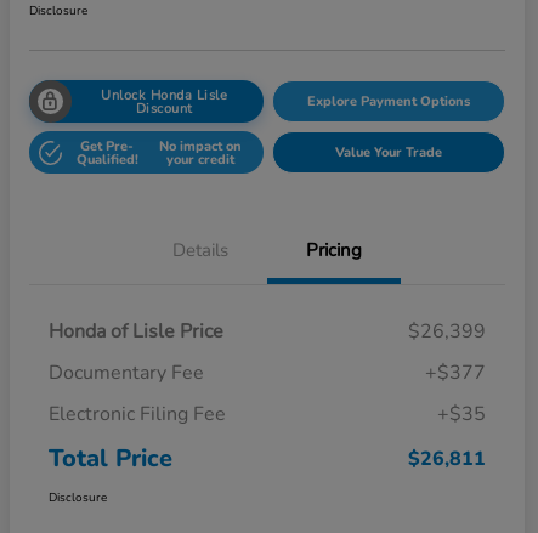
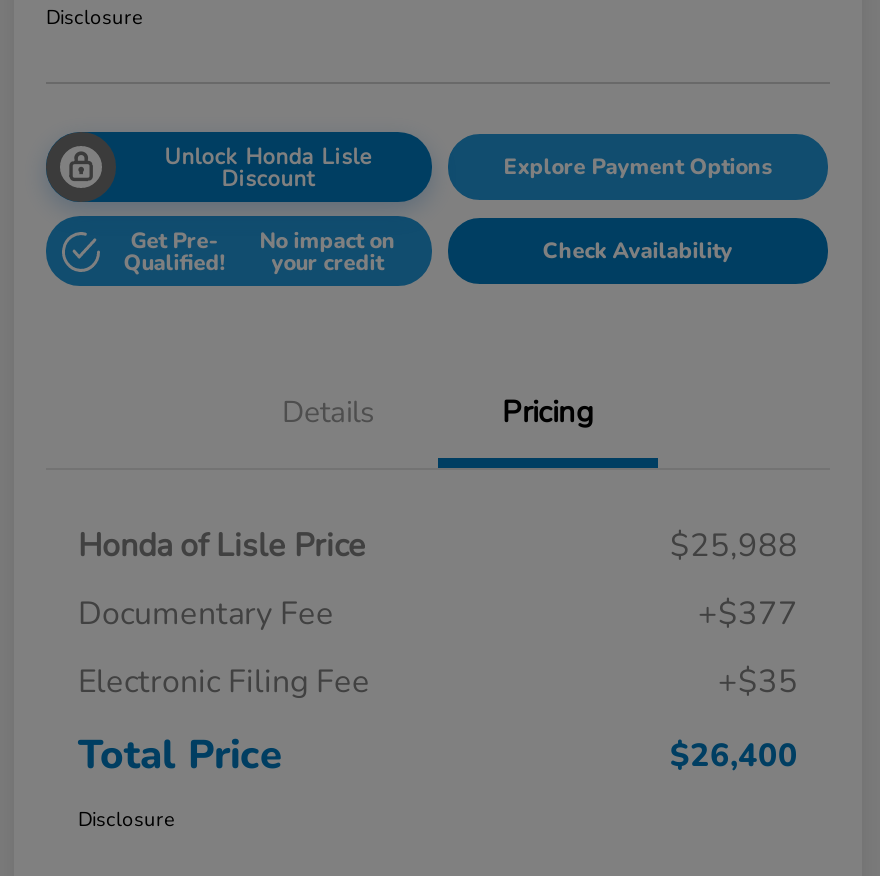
[335,144,442,162] Value Your Trade -> [542,237,732,267] Check Availability
[408,319,486,345] $26,399 -> [670,525,798,569] $25,988
[408,446,486,473] $26,811 -> [670,735,798,779] $26,400

